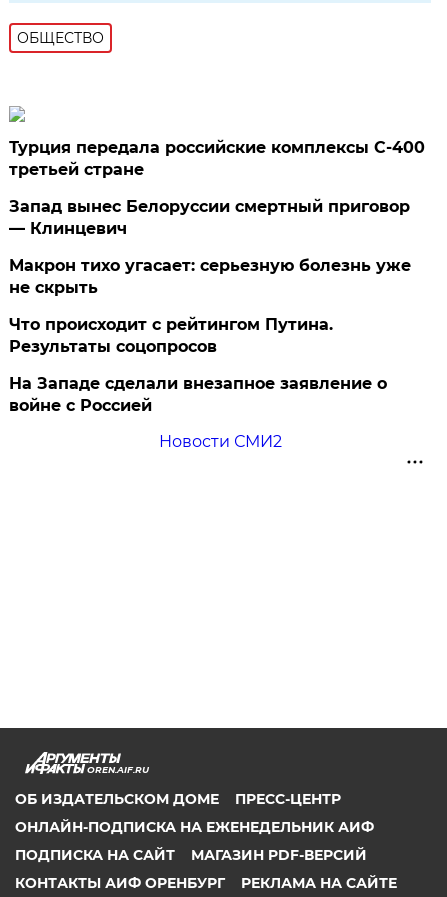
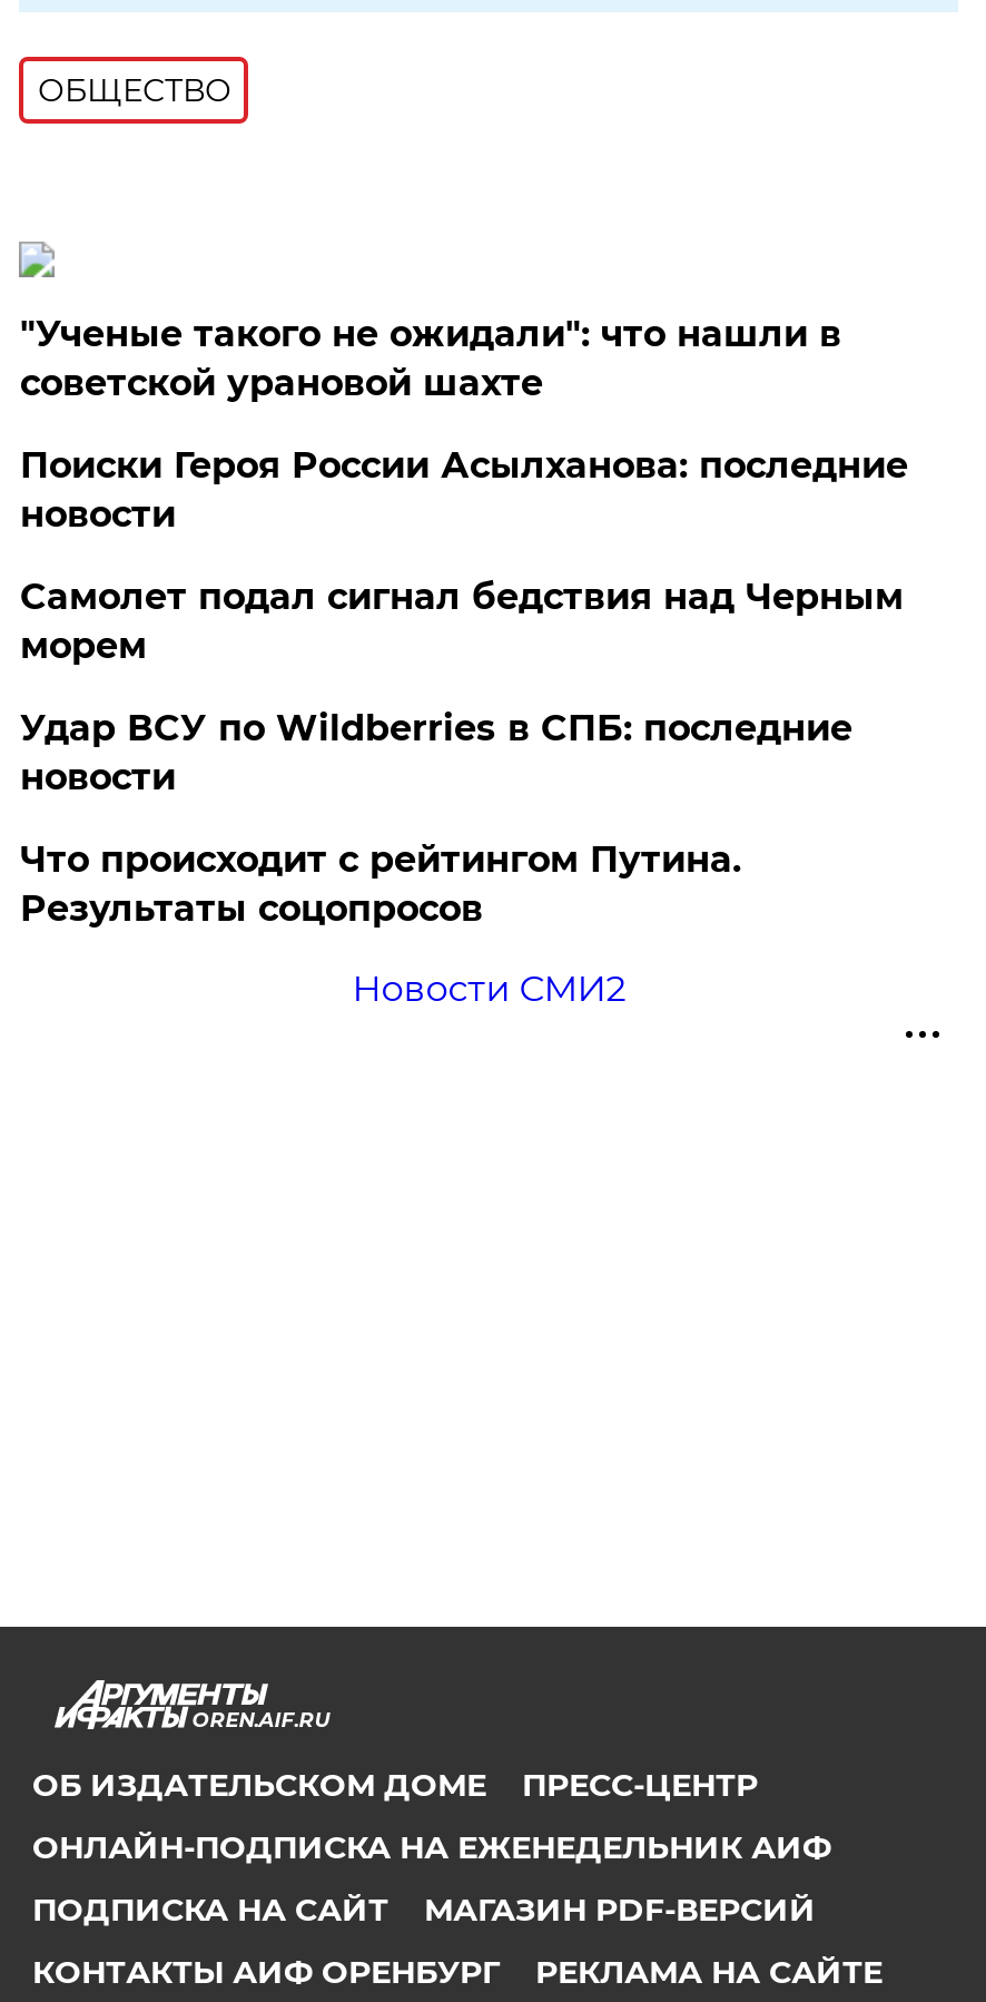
[9,138,425,297] Турция передала российские комплексы С-400 | третьей стране | Запад вынес Белоруссии смертный приговор | — Клинцевич | Макрон тихо угасает: серьезную болезнь уже | не скрыть -> [20,313,908,798] "Ученые такого не ожидали": что нашли в | советской урановой шахте | Поиски Героя России Асылханова: последние | новости | Самолет подал сигнал бедствия над Черным | морем | Удар ВСУ по Wildberries в СПБ: последние | новости
moved [9,315,333,356] -> [20,838,741,930]: Что происходит с рейтингом Путина. | Результаты соцопросов
[9,374,387,415] На Западе сделали внезапное заявление о | войне с Россией -> none

